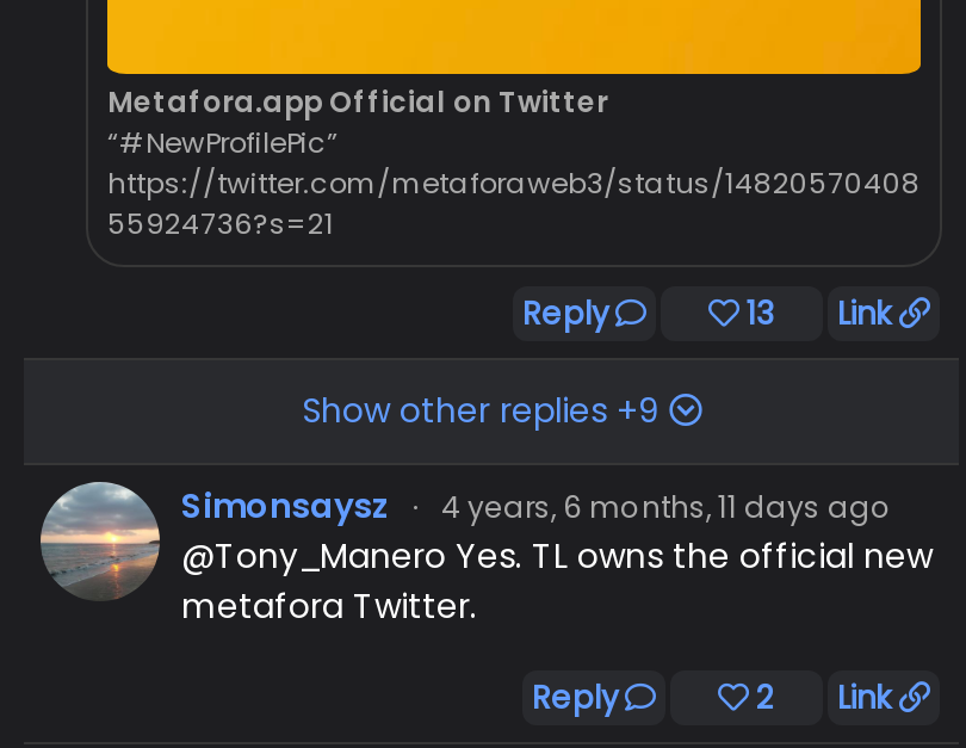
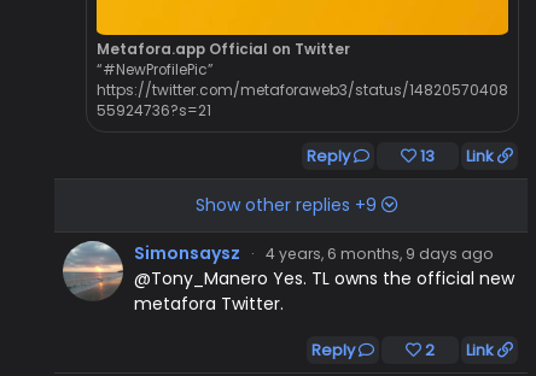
[181,481,892,529] Simonsaysz · 4 years, 6 months, 11 days ago -> [134,241,494,265] Simonsaysz · 4 years, 6 months, 9 days ago

